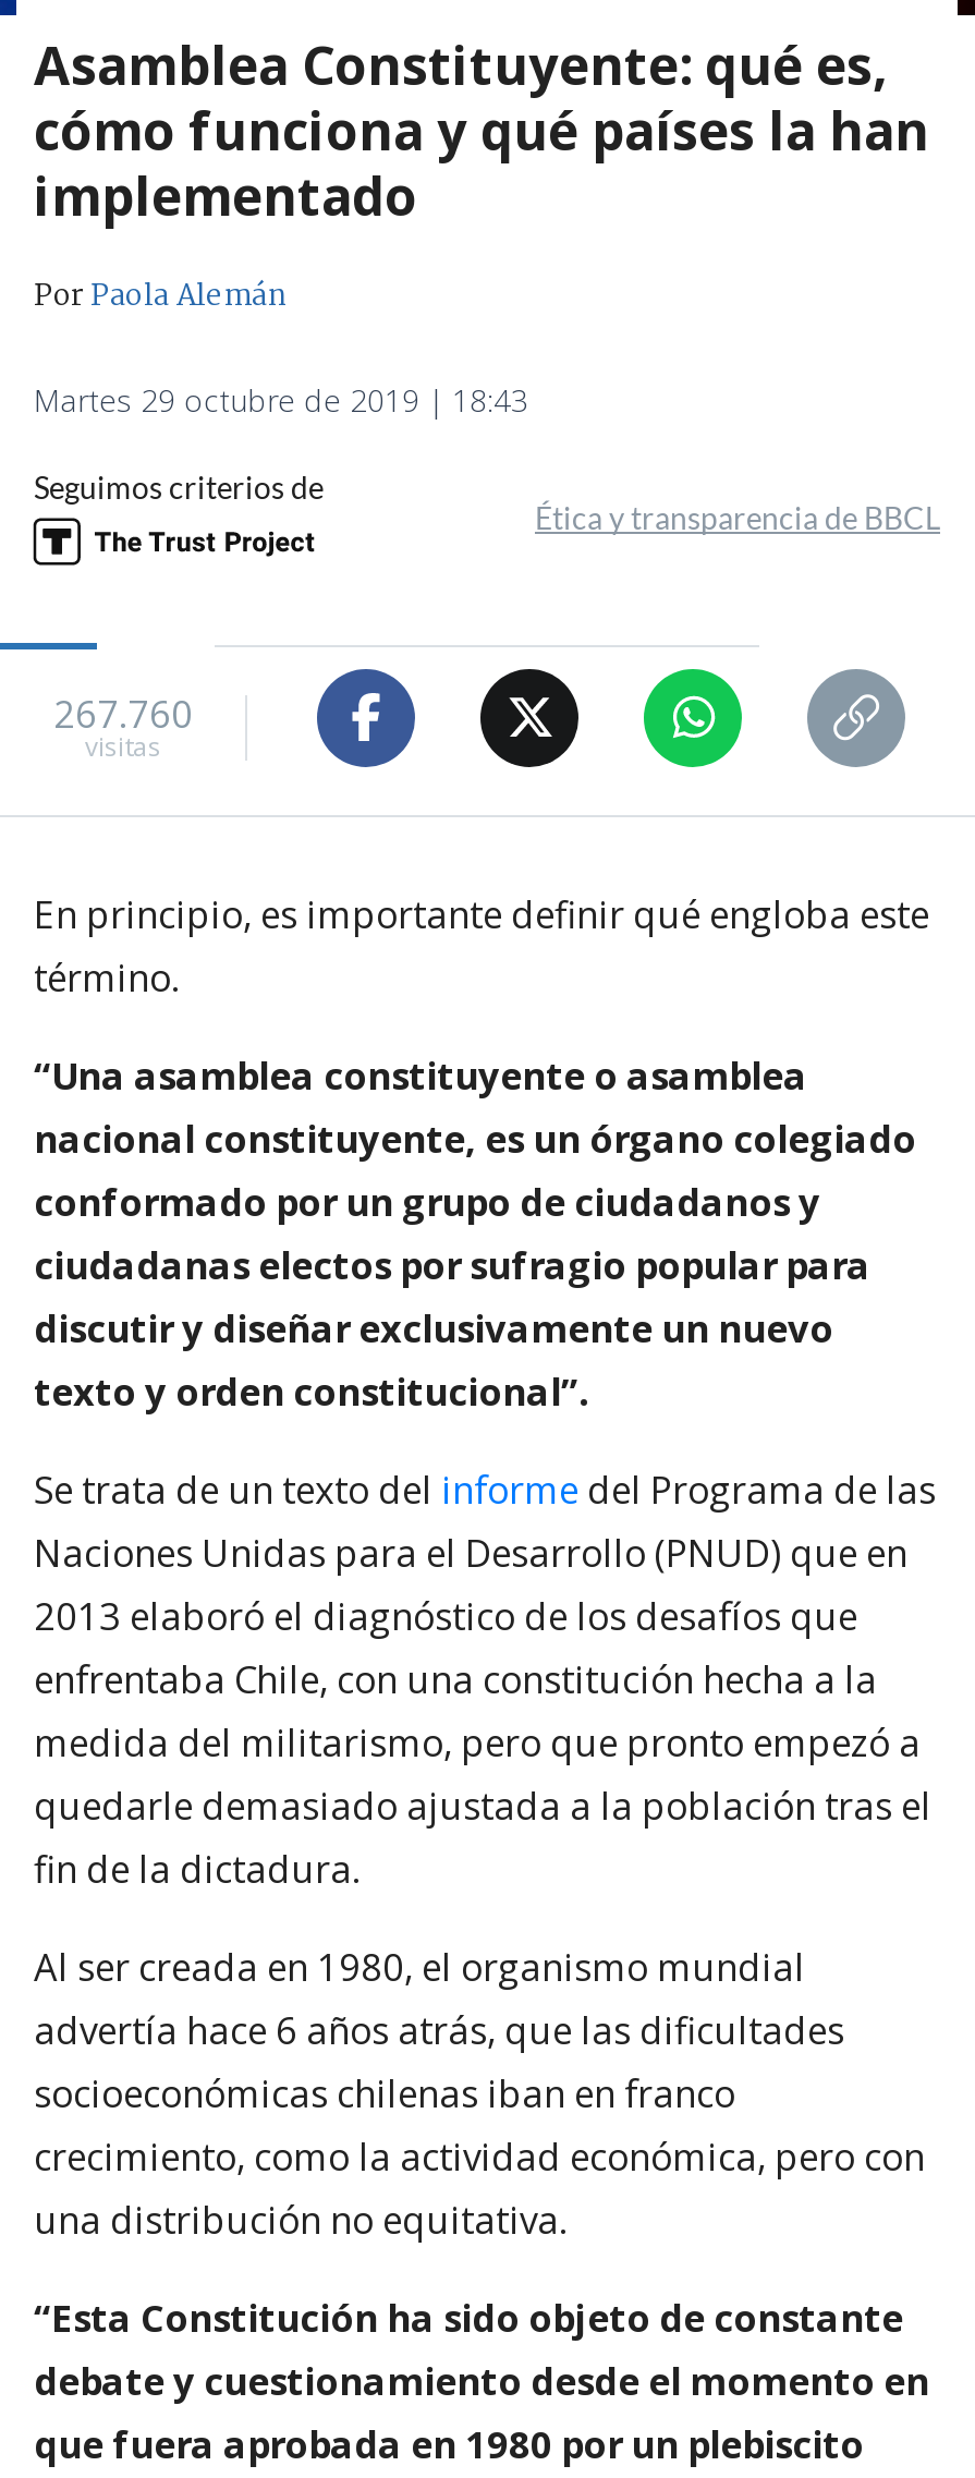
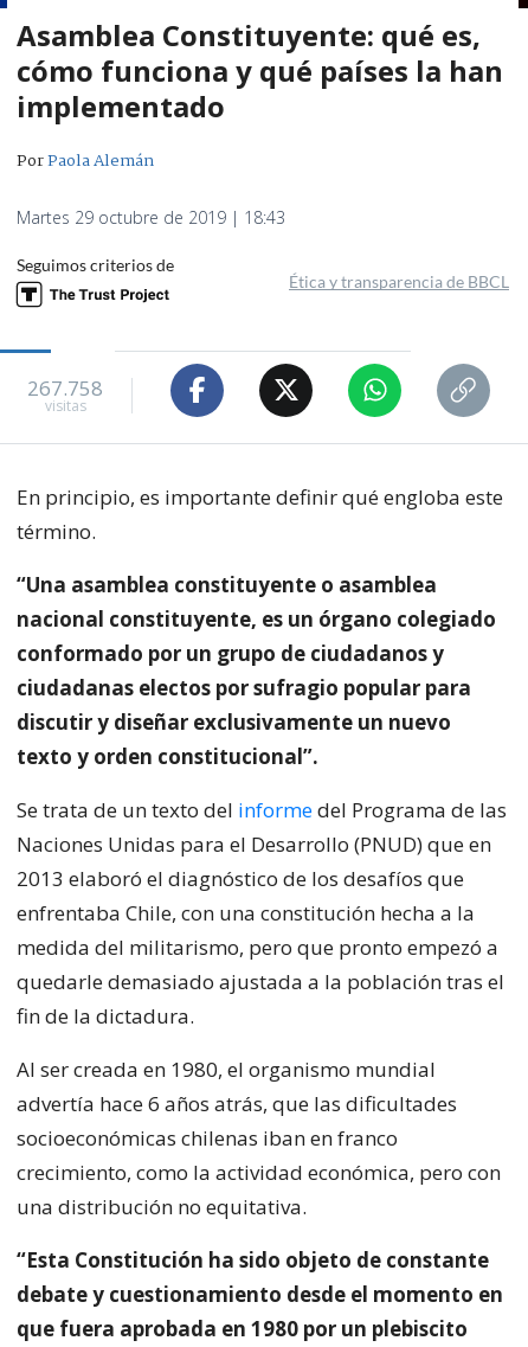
[53,689,193,739] 267.760 -> [27,375,103,402] 267.758

